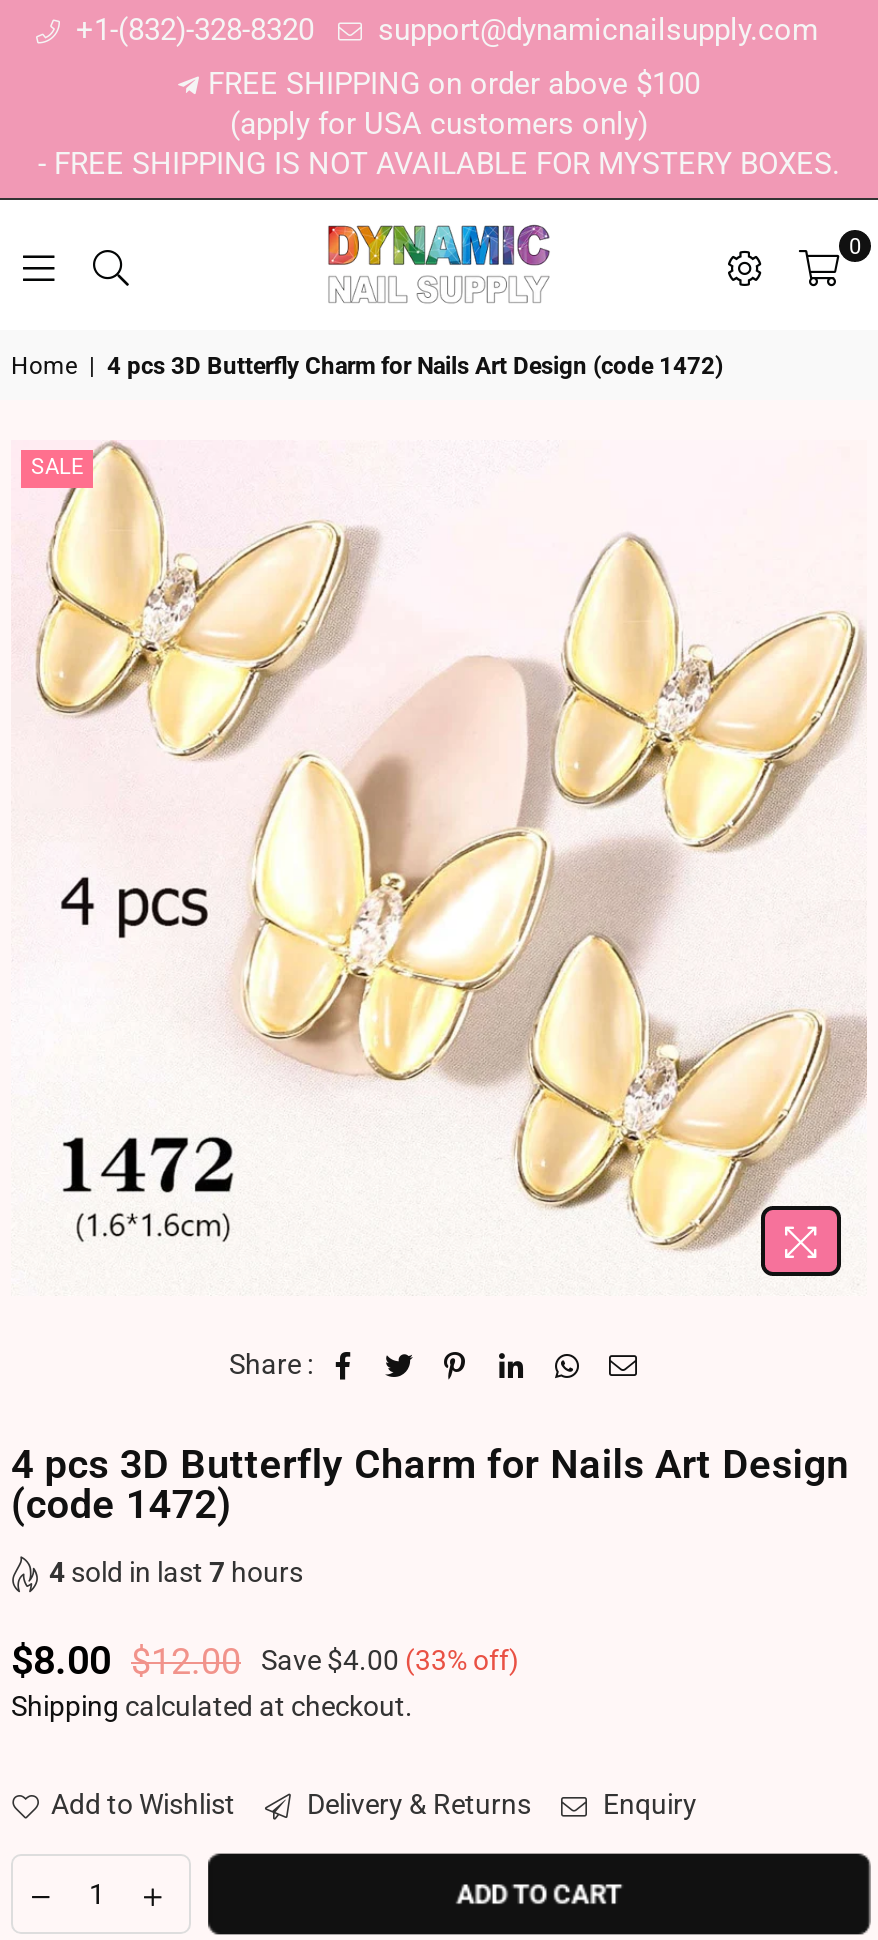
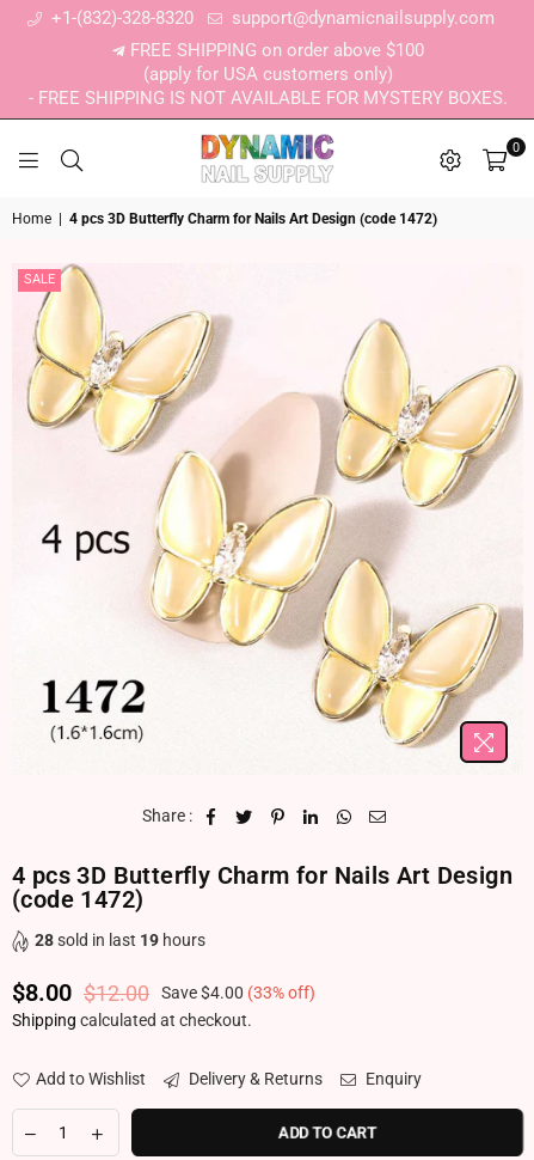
[49,1556,303,1588] 4 sold in last 7 hours -> [35,930,205,950] 28 sold in last 19 hours

